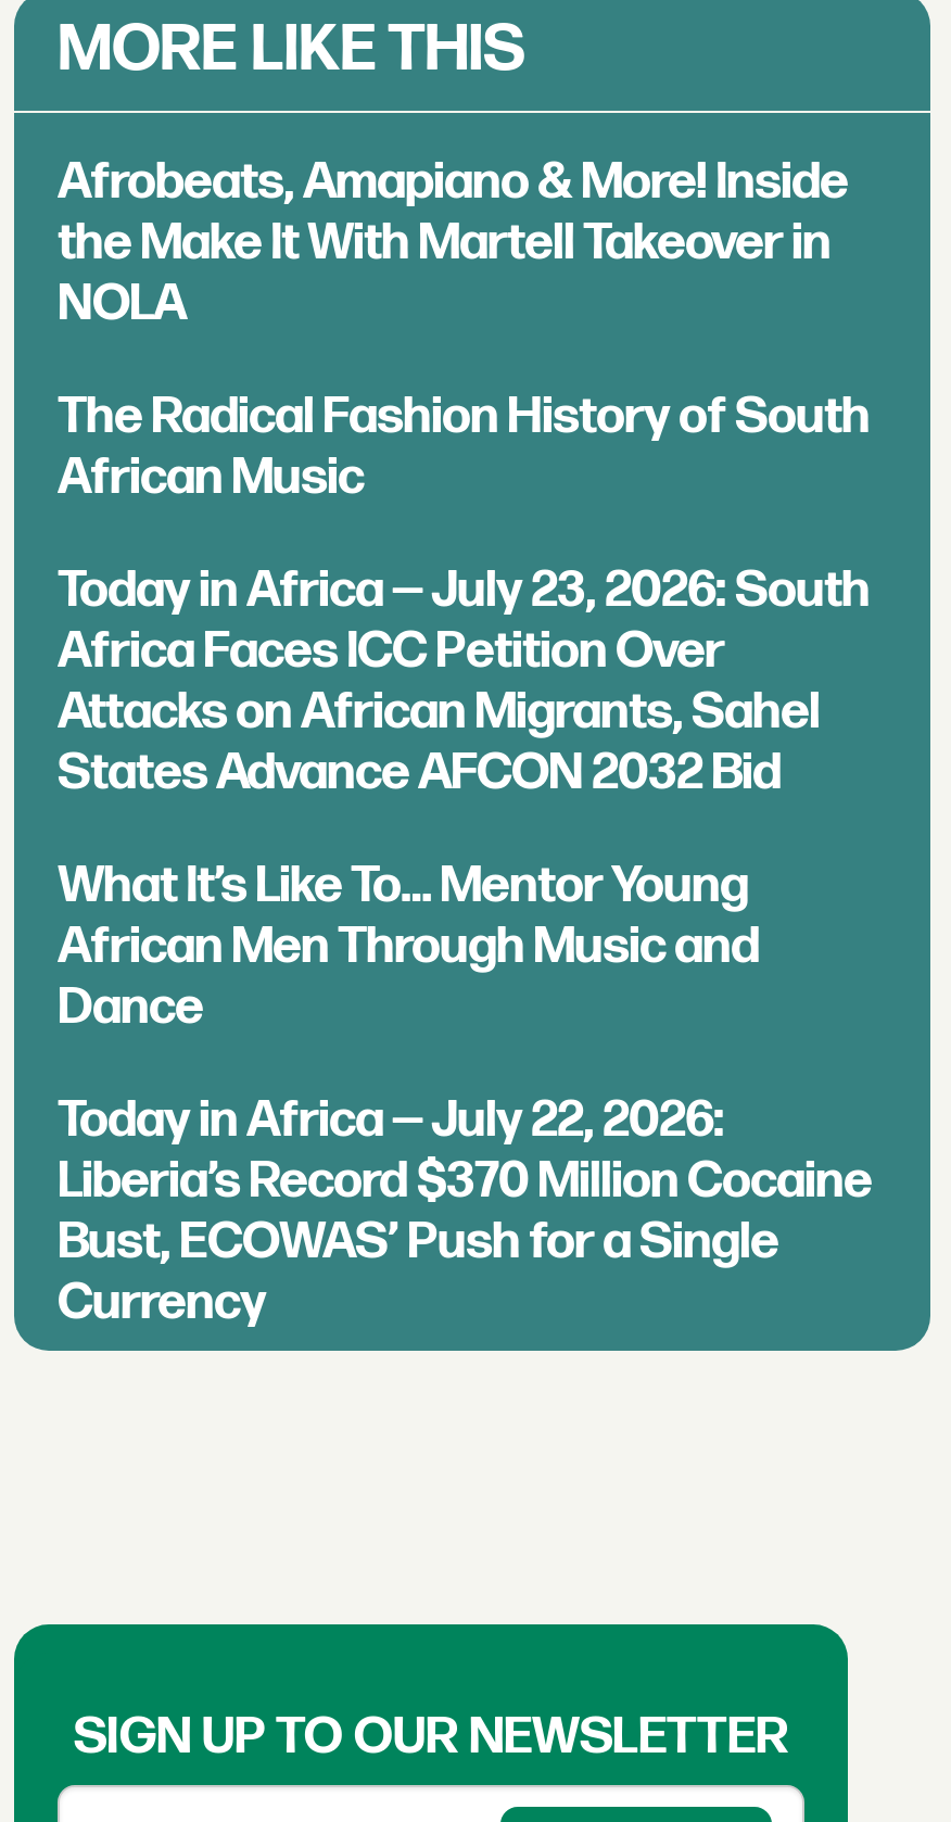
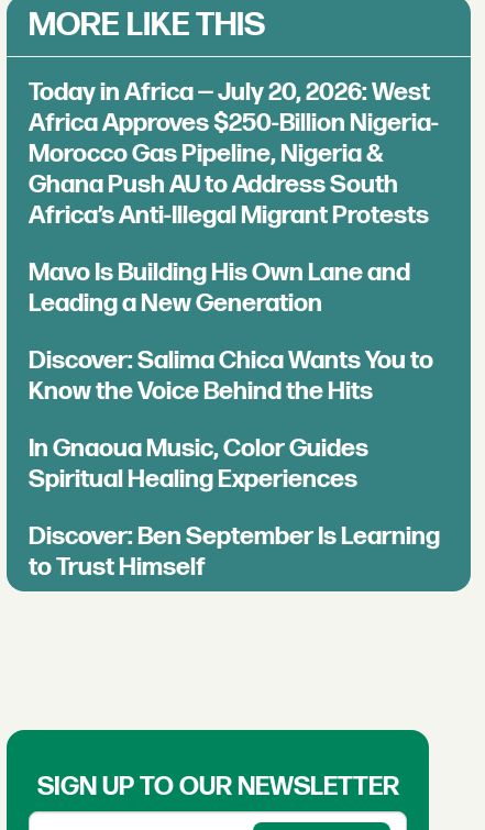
[58,153,848,335] Afrobeats, Amapiano & More! Inside | the Make It With Martell Takeover in | NOLA -> [29,77,439,231] Today in Africa — July 20, 2026: West | Africa Approves $250-Billion Nigeria- | Morocco Gas Pipeline, Nigeria & | Ghana Push AU to Address South | Africa’s Anti-Illegal Migrant Protests
[58,387,870,509] The Radical Fashion History of South | African Music -> [29,257,410,319] Mavo Is Building His Own Lane and | Leading a New Generation
[58,560,870,804] Today in Africa — July 23, 2026: South | Africa Faces ICC Petition Over | Attacks on African Migrants, Sahel | States Advance AFCON 2032 Bid -> [29,345,434,407] Discover: Salima Chica Wants You to | Know the Voice Behind the Hits
[58,856,759,1038] What It’s Like To… Mentor Young | African Men Through Music and | Dance -> [29,433,369,495] In Gnaoua Music, Color Guides | Spiritual Healing Experiences
[58,1090,872,1333] Today in Africa — July 22, 2026: | Liberia’s Record $370 Million Cocaine | Bust, ECOWAS’ Push for a Single | Currency -> [29,521,440,583] Discover: Ben September Is Learning | to Trust Himself

